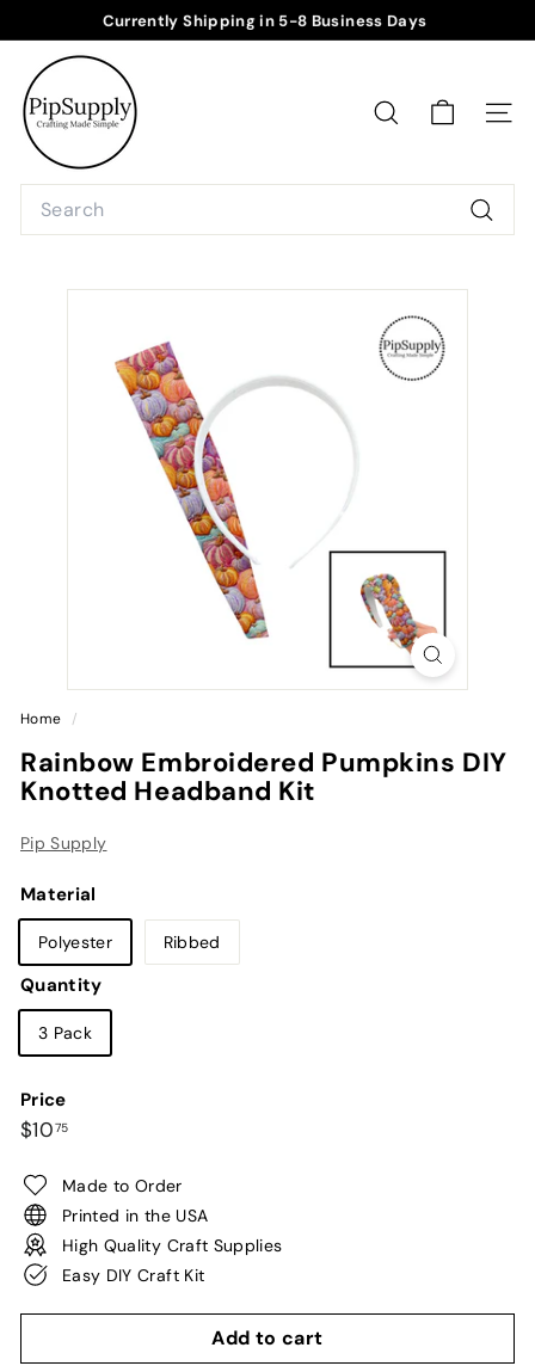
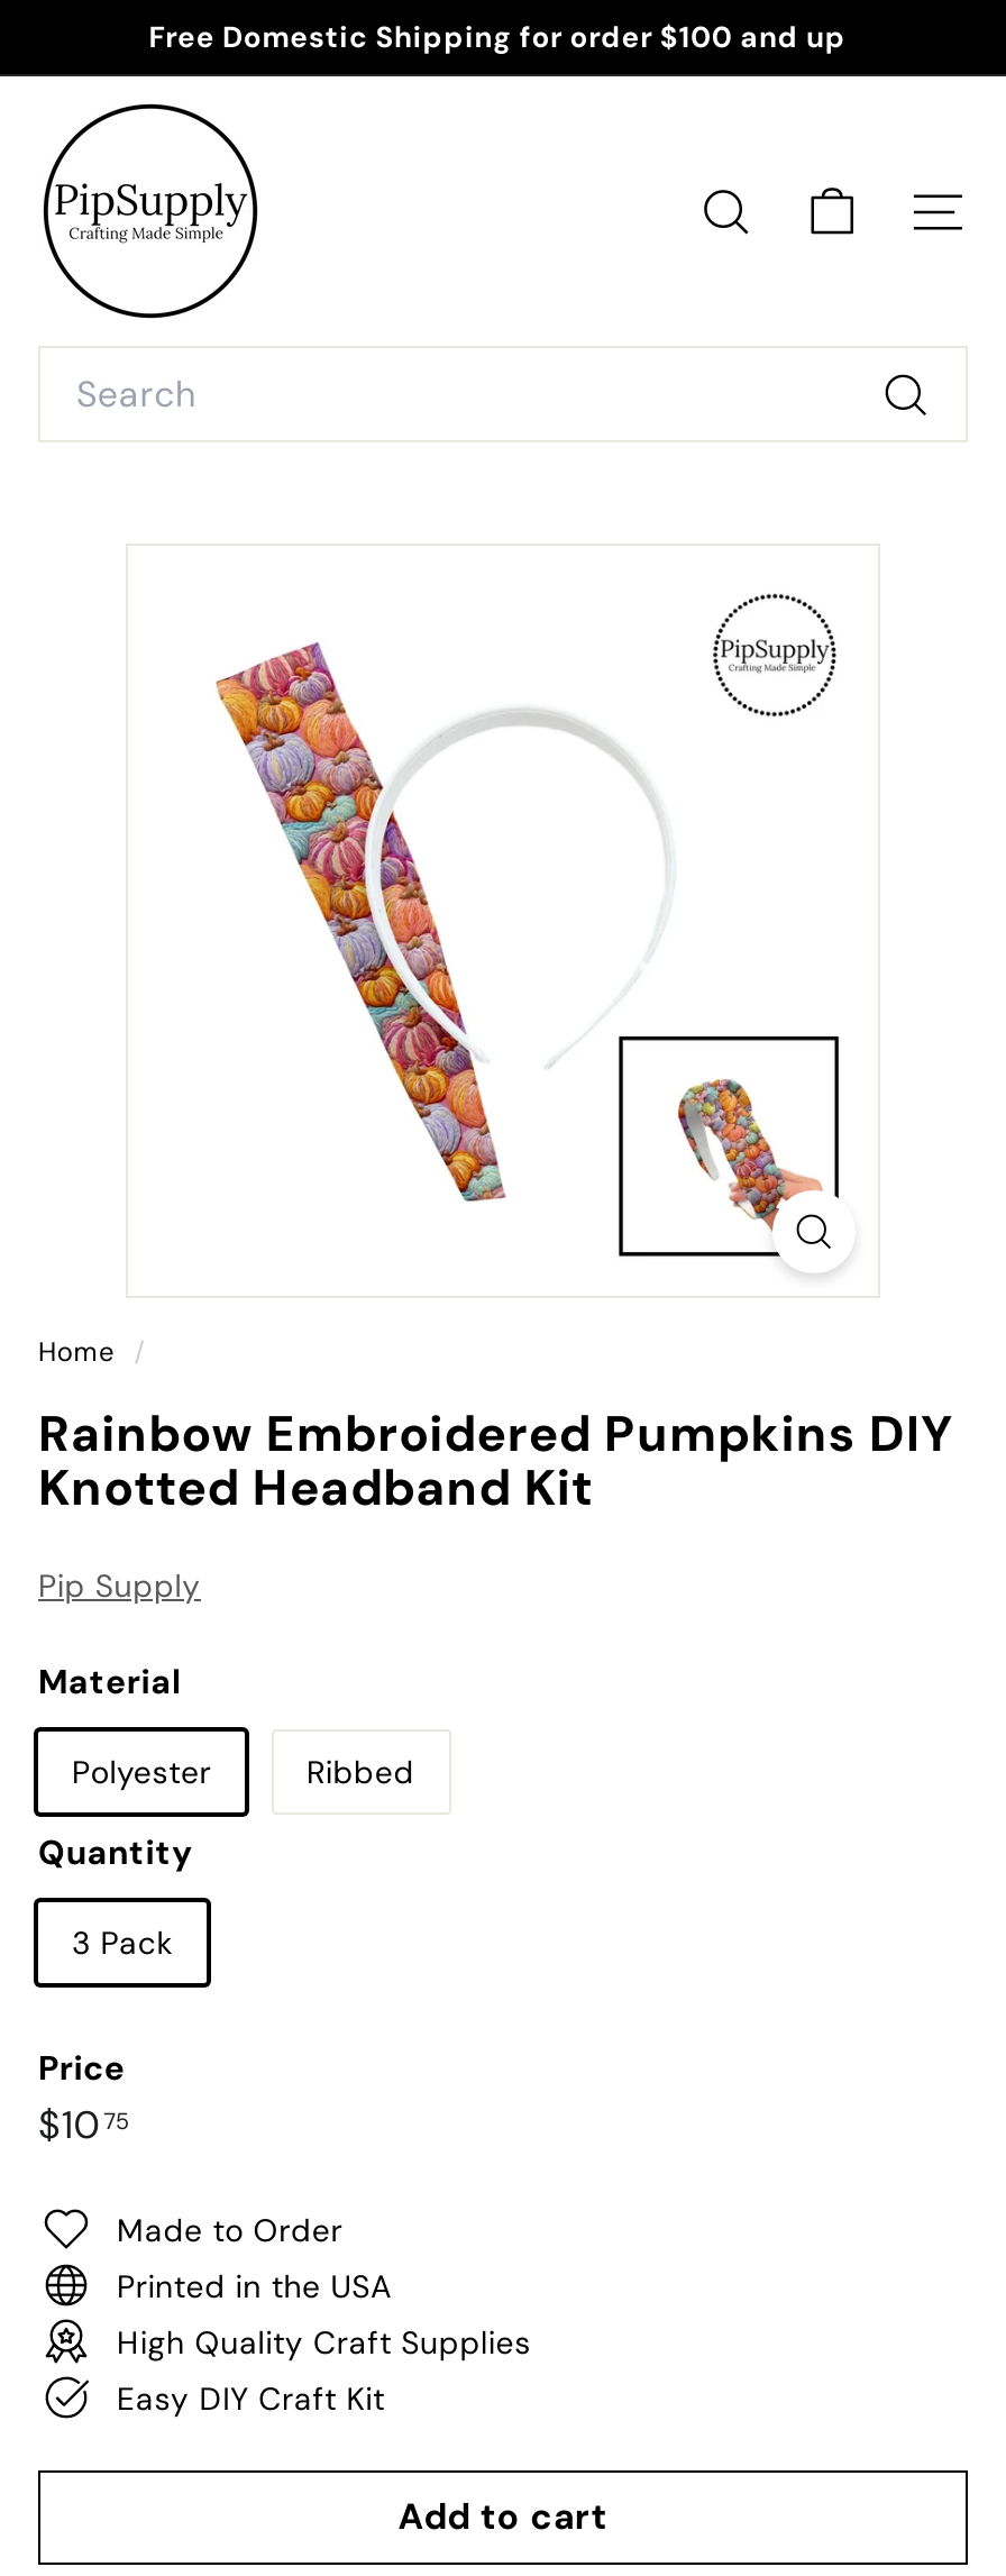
[102,10,427,30] Currently Shipping in 5-8 Business Days -> [149,18,846,56] Free Domestic Shipping for order $100 and up

